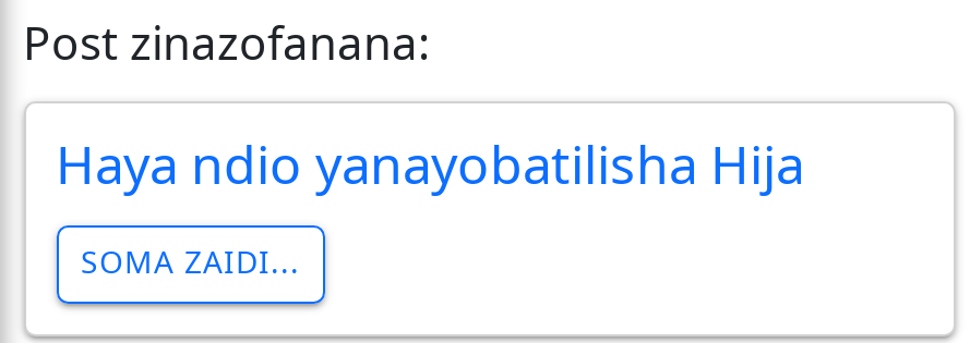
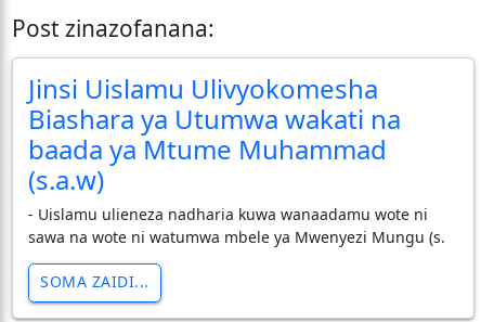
[56,127,804,199] Haya ndio yanayobatilisha Hija -> [28,70,445,247] Jinsi Uislamu Ulivyokomesha | Biashara ya Utumwa wakati na | baada ya Mtume Muhammad | (s.a.w) | - Uislamu ulieneza nadharia kuwa wanaadamu wote ni | sawa na wote ni watumwa mbele ya Mwenyezi Mungu (s.

